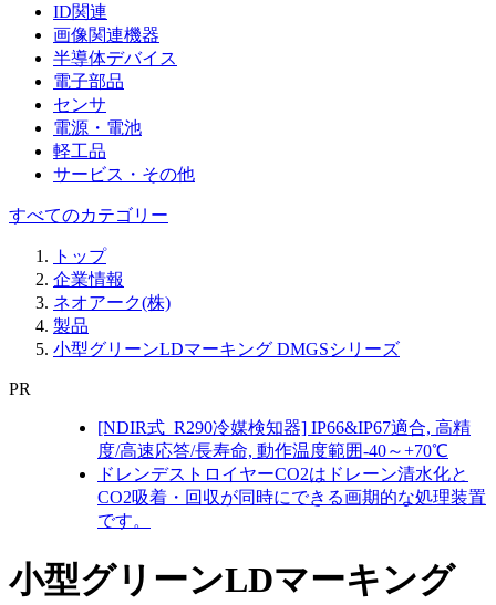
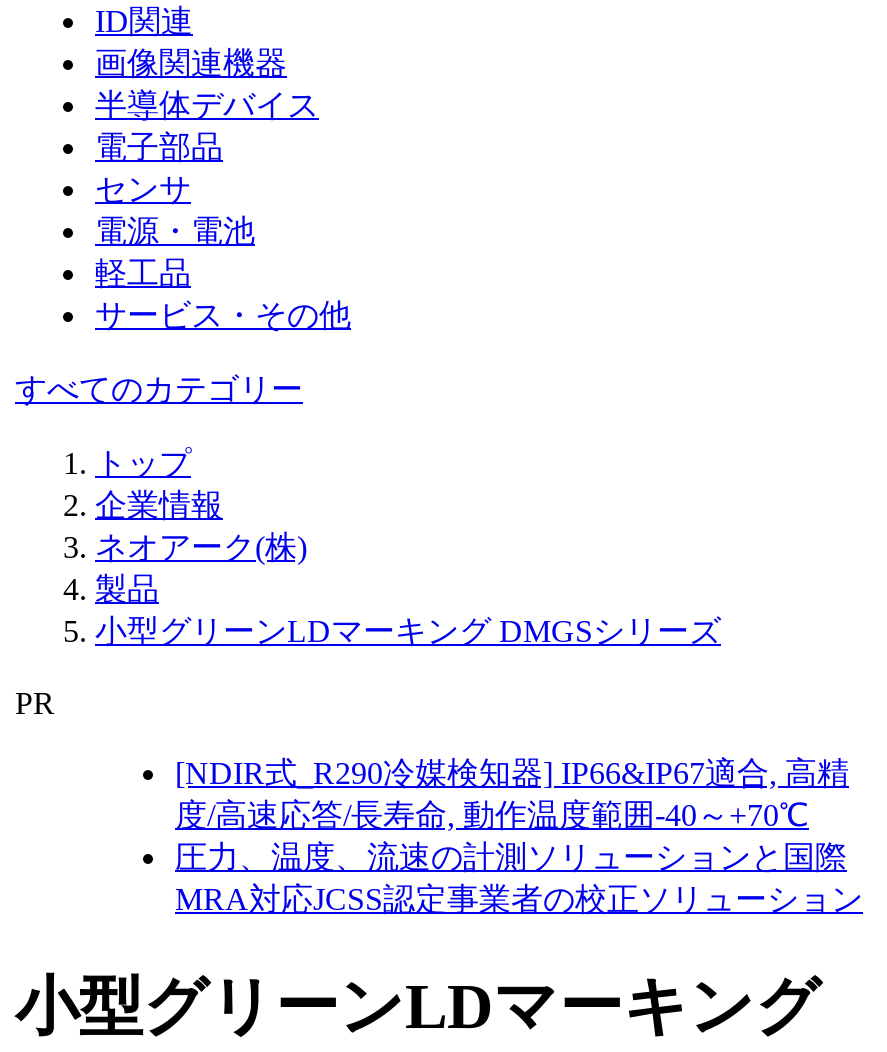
[97,465,486,530] ドレンデストロイヤーCO2はドレーン清水化と | CO2吸着・回収が同時にできる画期的な処理装置 | です。 -> [175,840,863,916] 圧力、温度、流速の計測ソリューションと国際 | MRA対応JCSS認定事業者の校正ソリューション

